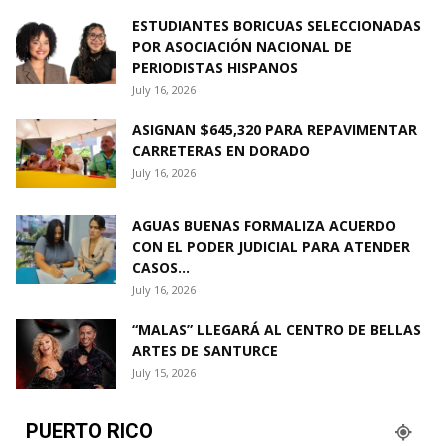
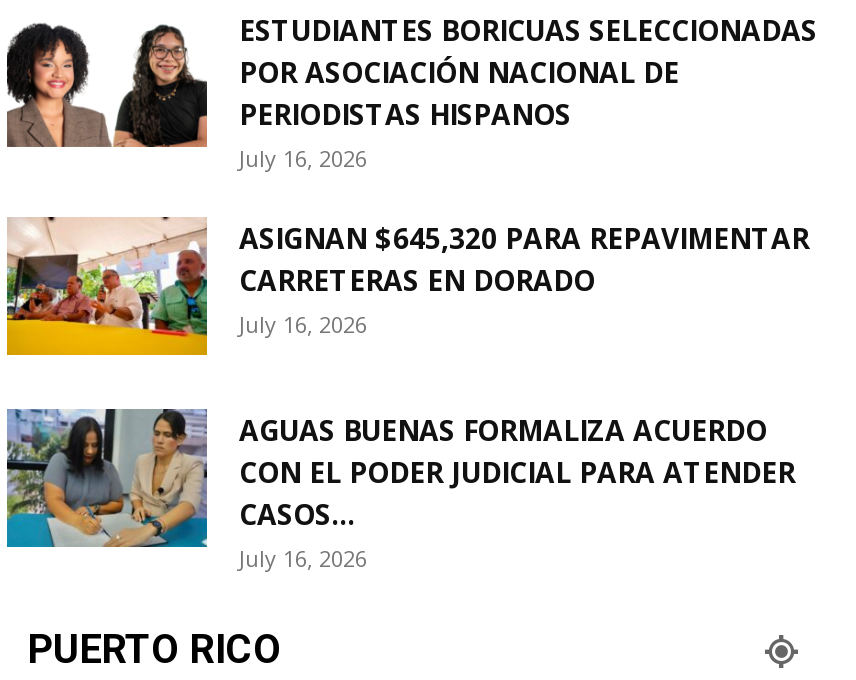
[15,318,421,390] [image] | “MALAS” LLEGARÁ AL CENTRO DE BELLAS | ARTES DE SANTURCE | July 15, 2026 -> none

